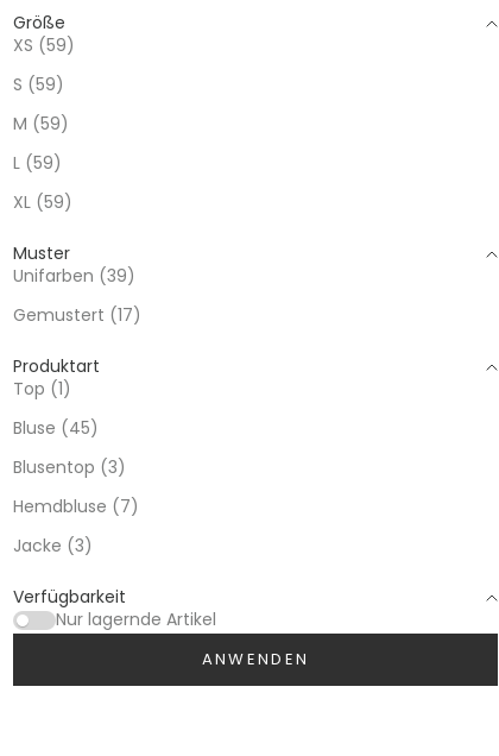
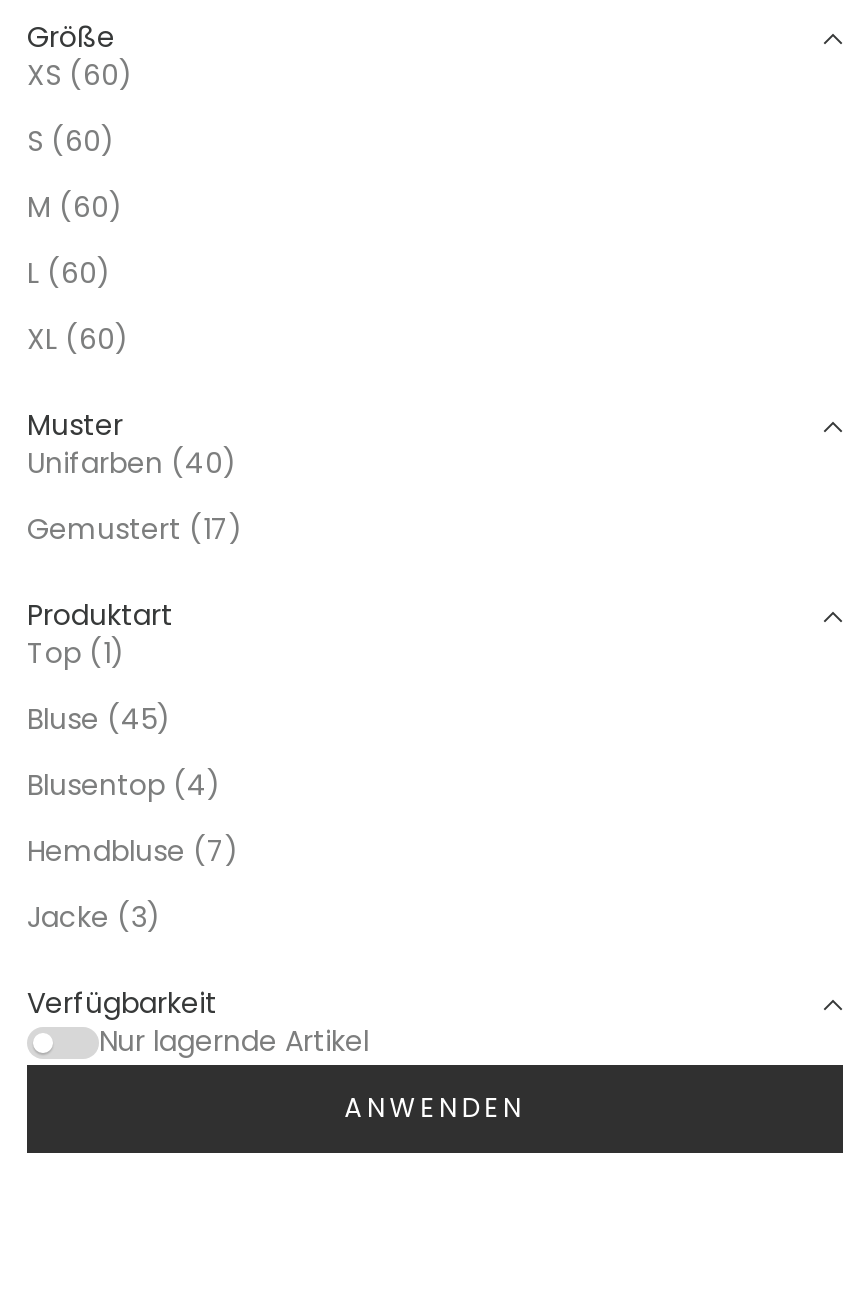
[13,33,75,57] XS (59) -> [27,55,133,95] XS (60)
[13,73,64,96] S (59) -> [27,121,115,161] S (60)
[13,112,69,136] M (59) -> [27,187,123,227] M (60)
[13,151,62,175] L (59) -> [27,253,111,293] L (60)
[13,190,72,214] XL (59) -> [27,319,129,359] XL (60)
[13,264,135,288] Unifarben (39) -> [27,443,237,483] Unifarben (40)
[13,455,126,479] Blusentop (3) -> [27,765,221,805] Blusentop (4)

